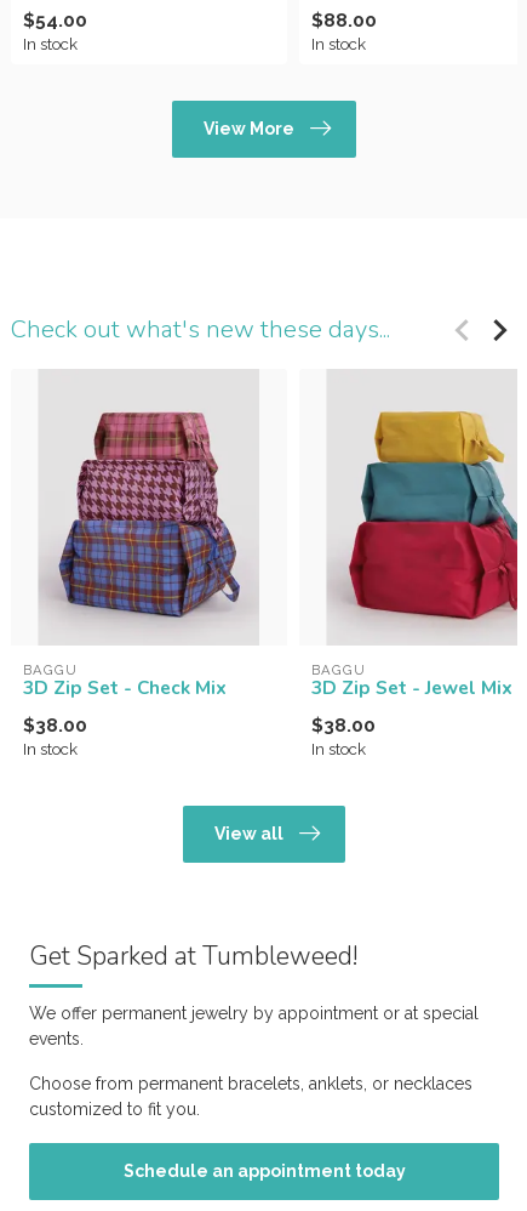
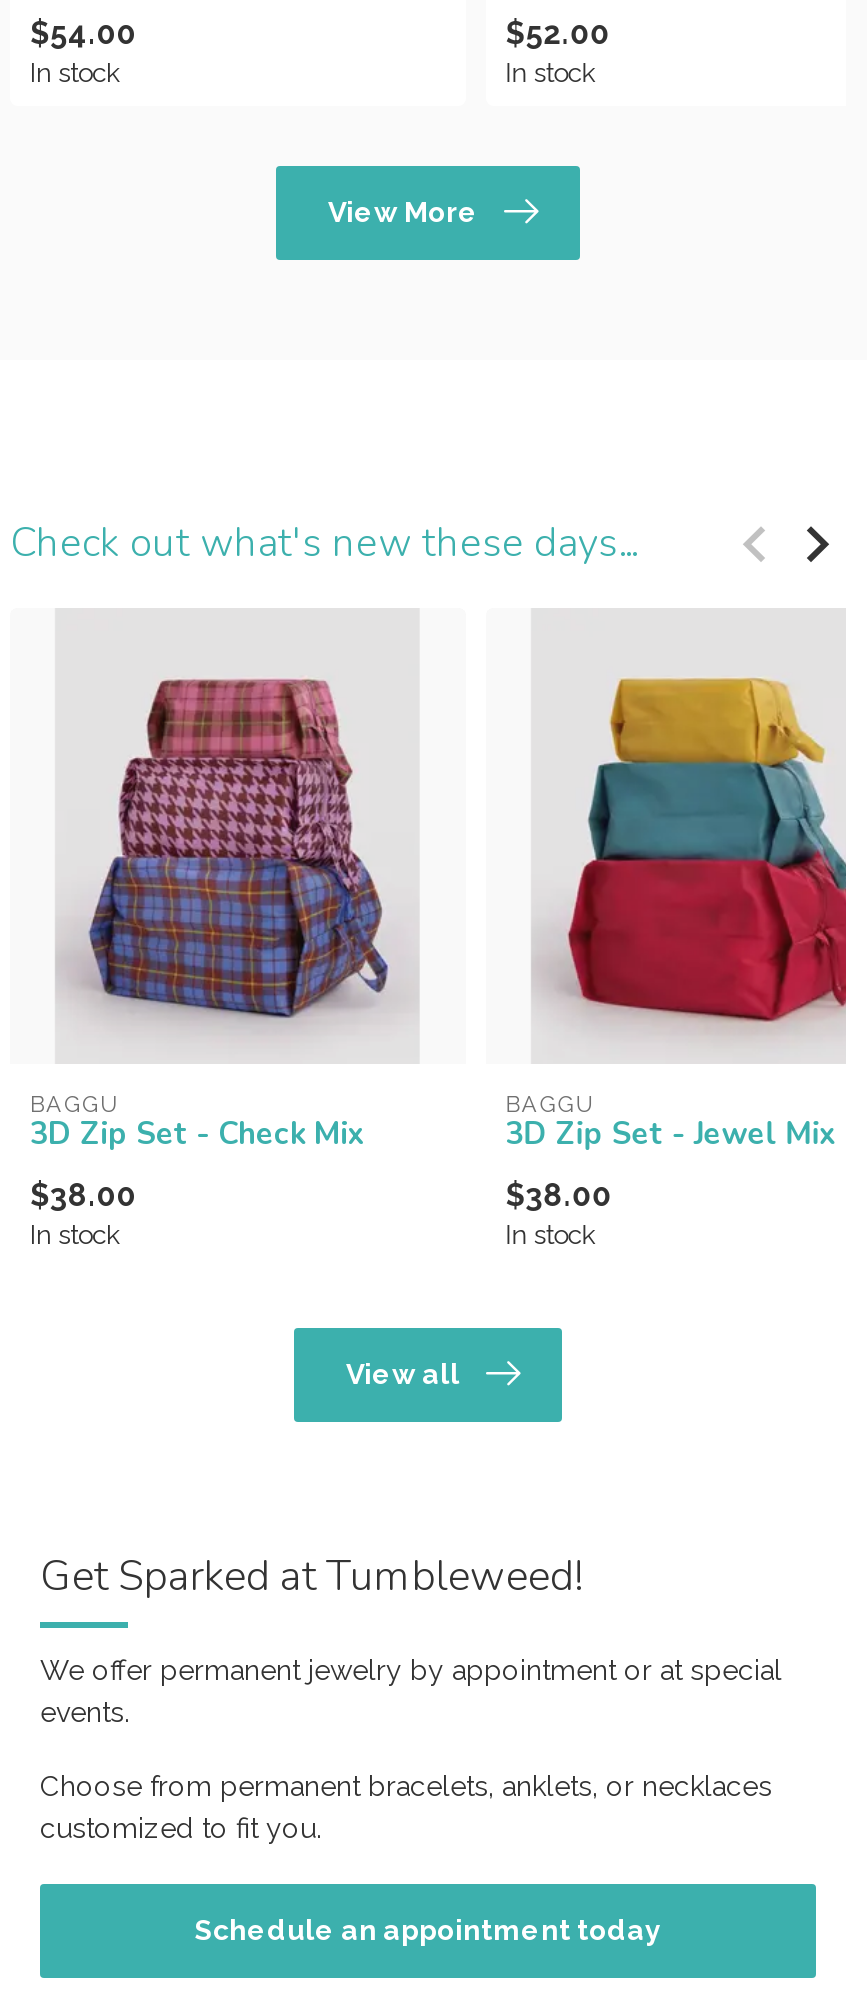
[311,9,377,31] $88.00 -> [506,16,610,52] $52.00

